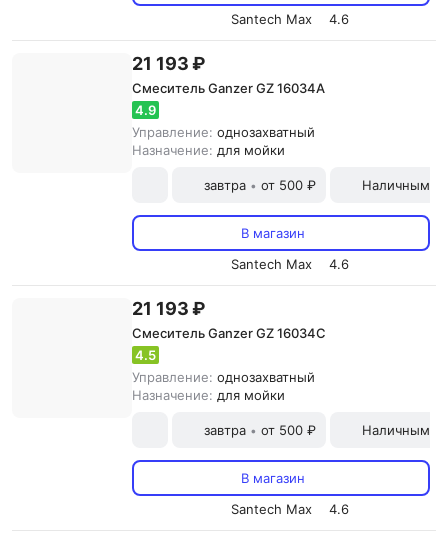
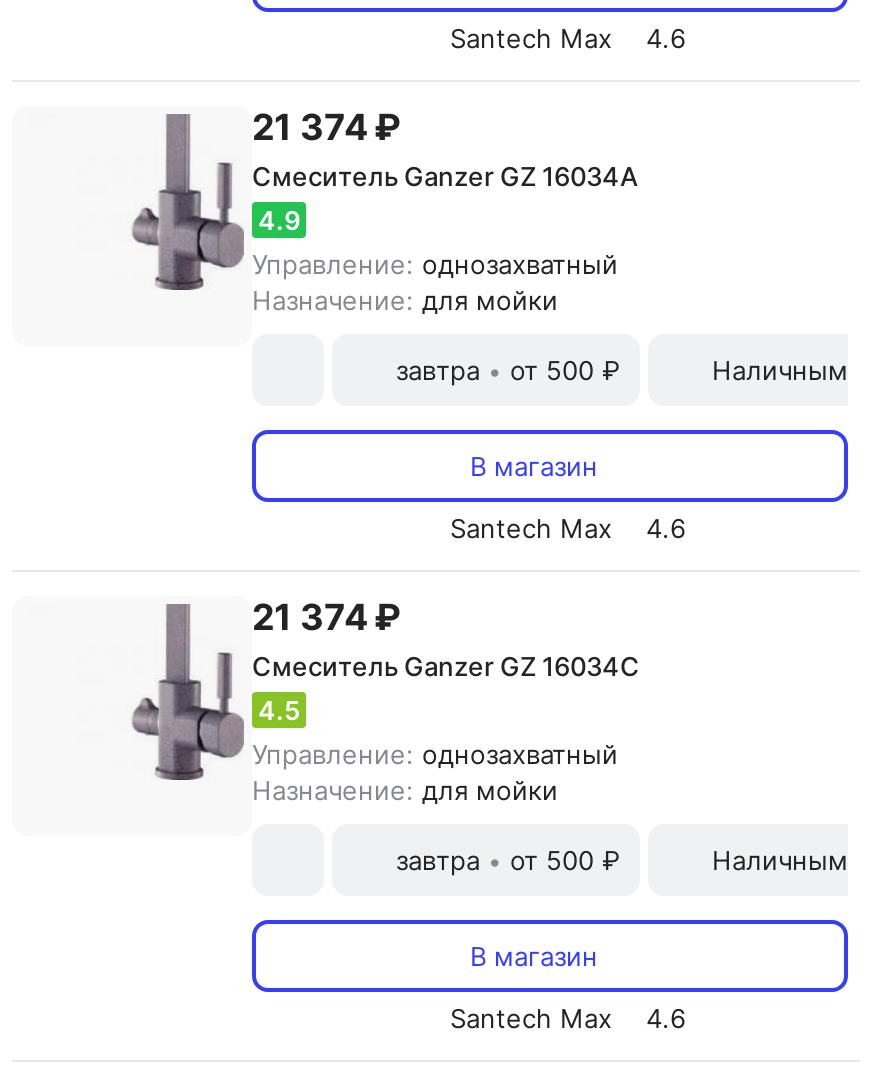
none -> [130,112,246,292] [image]
[132,53,205,74] 21 193 ₽ -> [252,106,400,148] 21 374 ₽
none -> [130,602,246,782] [image]
[132,298,205,319] 21 193 ₽ -> [252,596,400,638] 21 374 ₽

